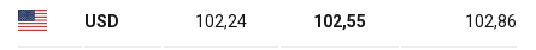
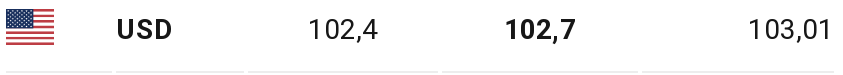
[195,12,247,31] 102,24 -> [308,13,378,45] 102,4
[313,12,366,31] 102,55 -> [504,13,576,45] 102,7
[465,12,517,31] 102,86 -> [748,13,834,45] 103,01

